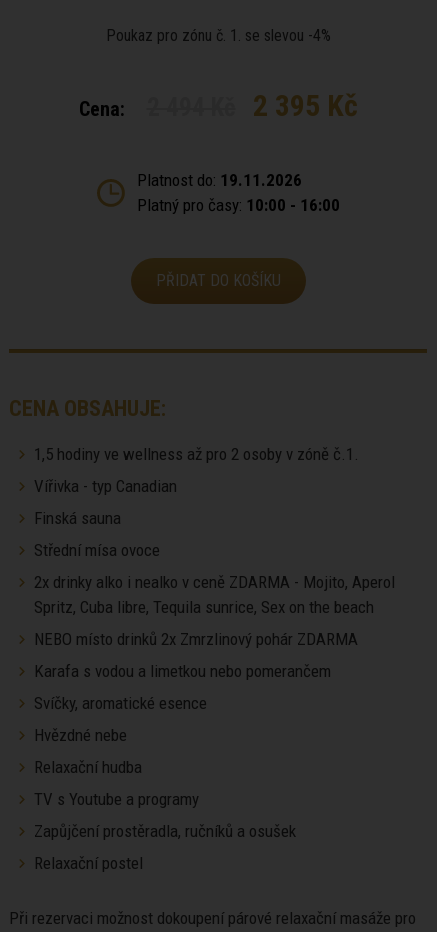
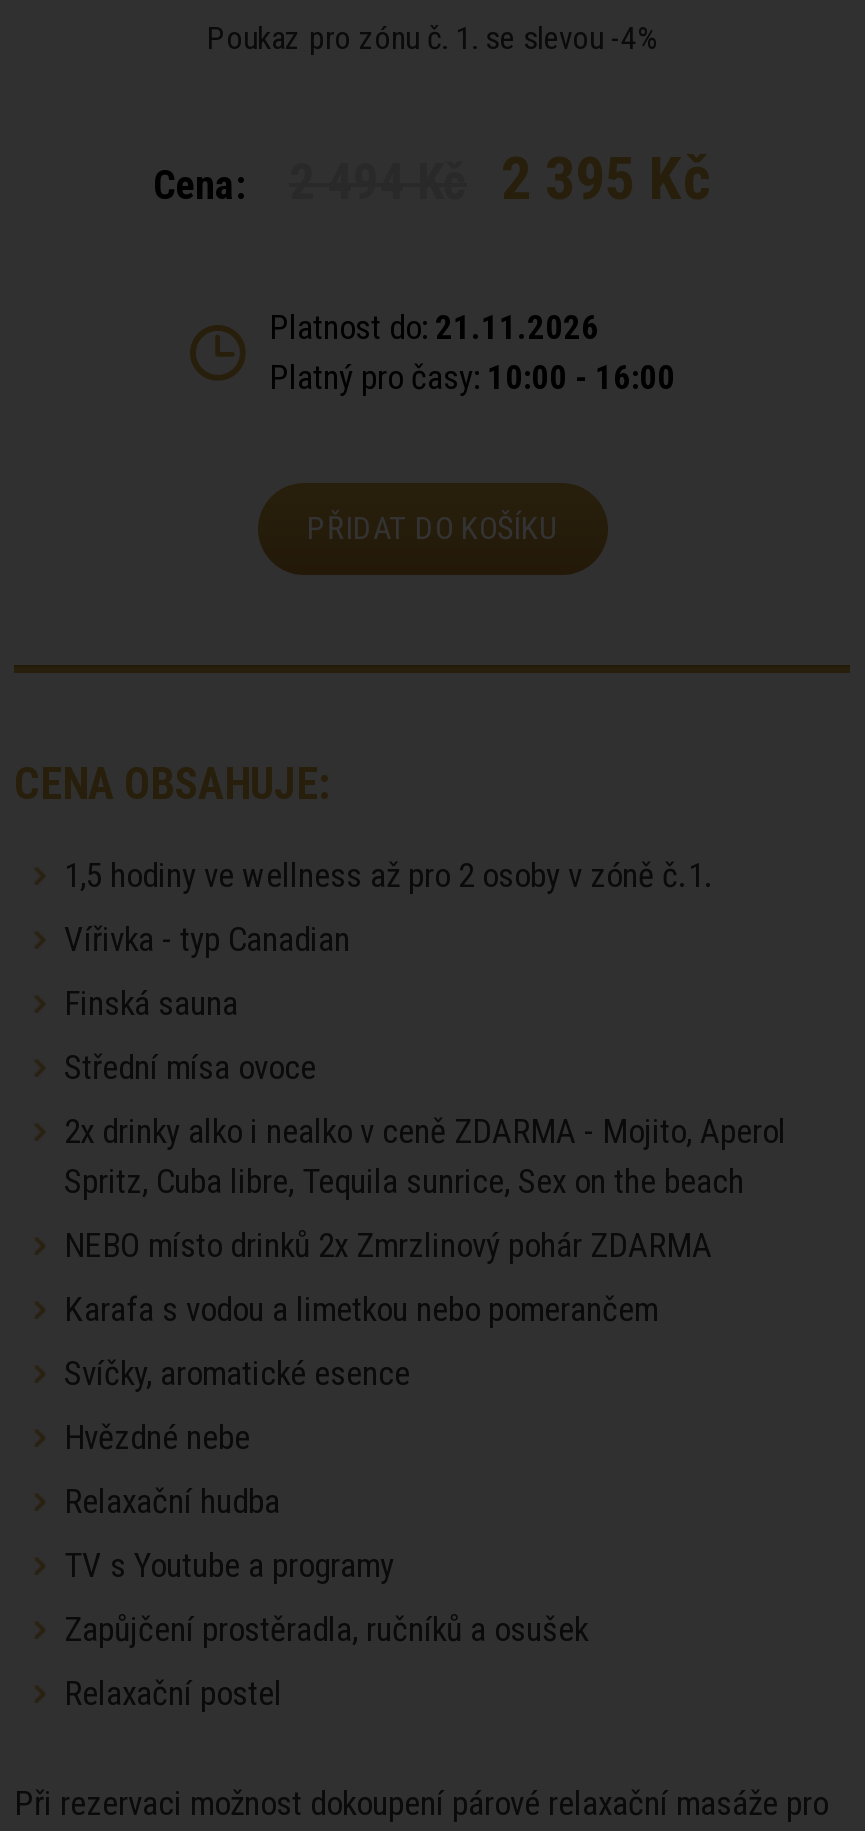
[136,170,301,190] Platnost do: 19.11.2026 -> [269,307,599,347] Platnost do: 21.11.2026

